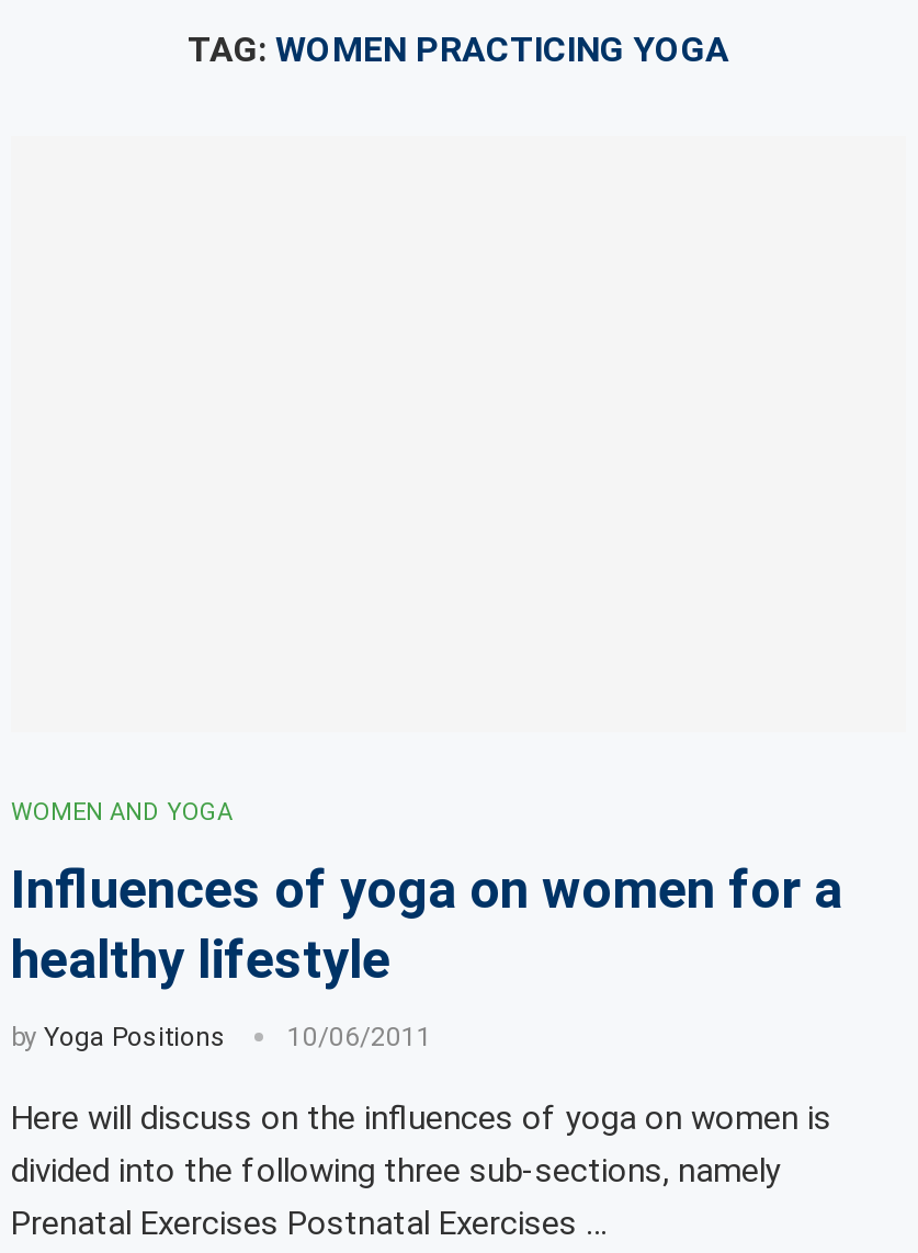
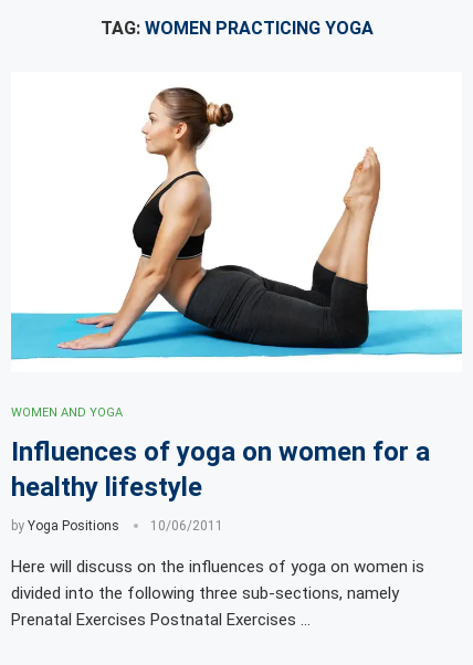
none -> [10,86,463,360] [image]

